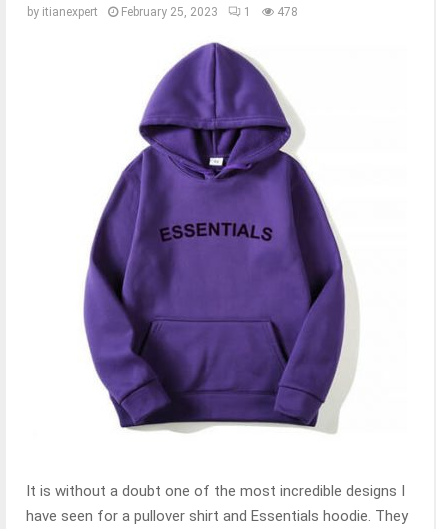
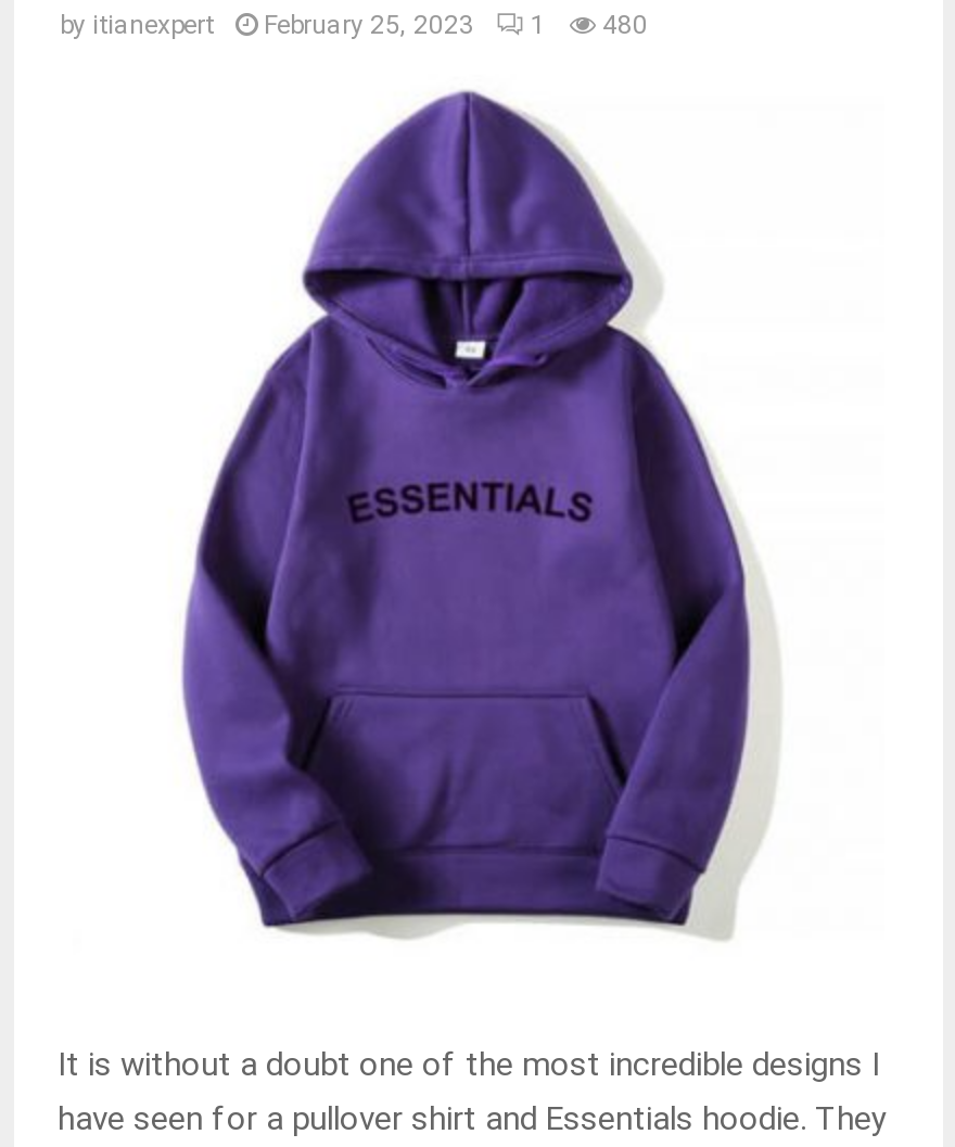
[27,5,298,19] by itianexpert February 25, 2023 1 478 -> [60,10,648,40] by itianexpert February 25, 2023 1 480

